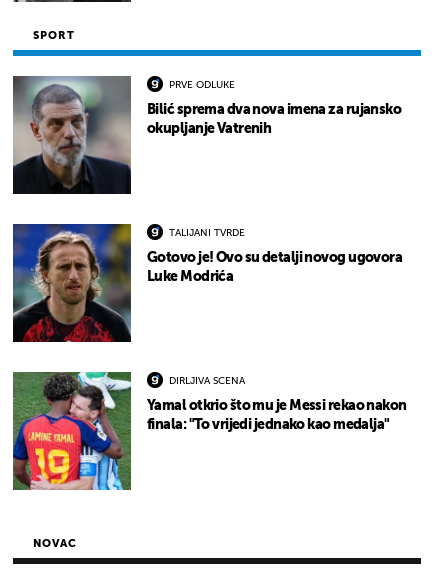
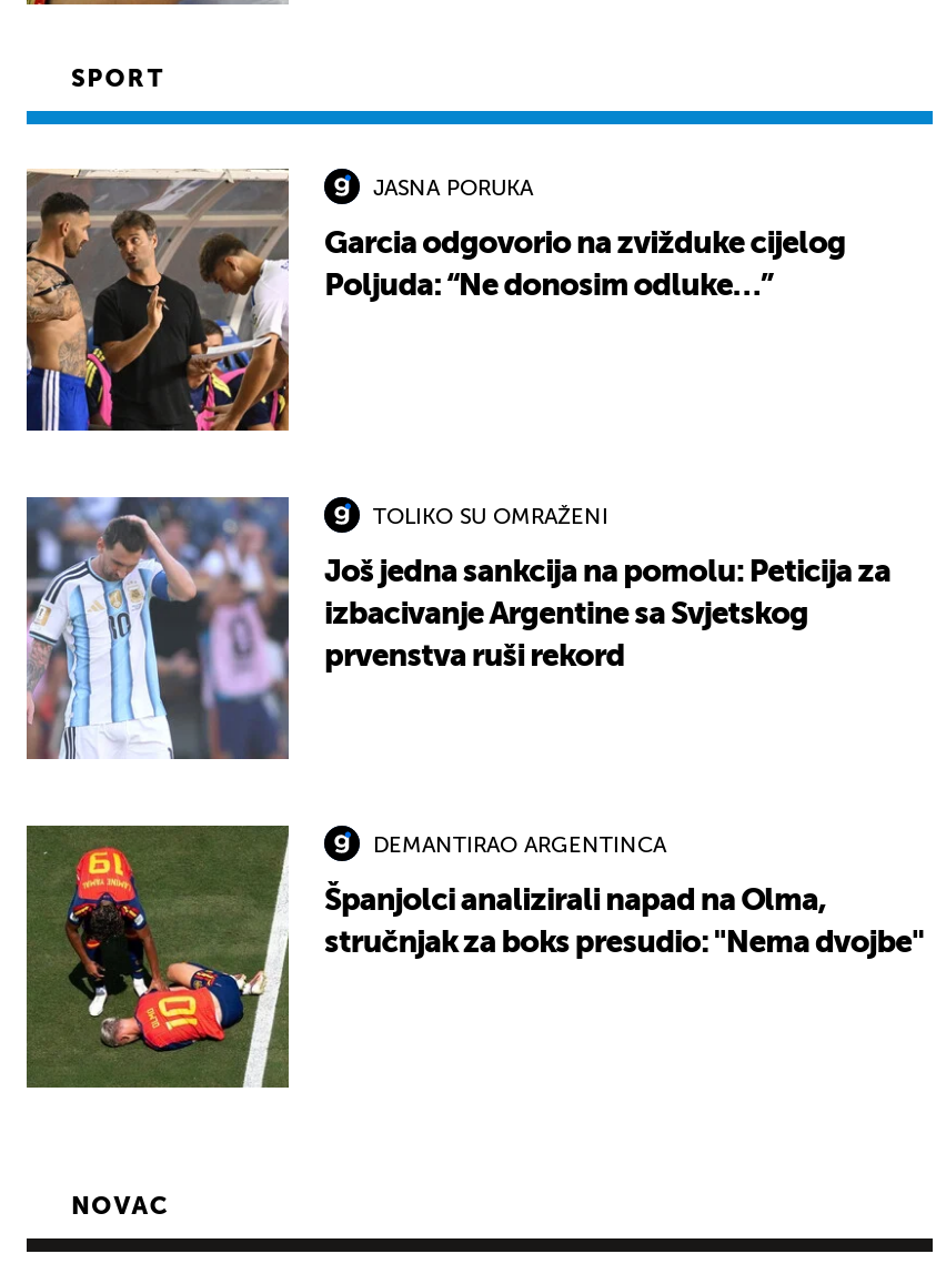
[13,75,401,195] [image] | Bilić sprema dva nova imena za rujansko | okupljanje Vatrenih -> [27,169,846,433] [image] | Garcia odgovorio na zvižduke cijelog | Poljuda: “Ne donosim odluke…”
[169,80,235,90] PRVE ODLUKE -> [373,178,533,200] JASNA PORUKA
[12,223,402,343] [image] | Gotovo je! Ovo su detalji novog ugovora | Luke Modrića -> [24,495,890,761] [image] | Još jedna sankcija na pomolu: Peticija za | izbacivanje Argentine sa Svjetskog | prvenstva ruši rekord
[169,228,245,238] TALIJANI TVRDE -> [373,506,608,528] TOLIKO SU OMRAŽENI
[13,371,407,491] [image] | Yamal otkrio što mu je Messi rekao nakon | finala: "To vrijedi jednako kao medalja" -> [27,823,924,1090] [image] | Španjolci analizirali napad na Olma, | stručnjak za boks presudio: "Nema dvojbe"
[169,376,245,386] DIRLJIVA SCENA -> [373,835,666,857] DEMANTIRAO ARGENTINCA

